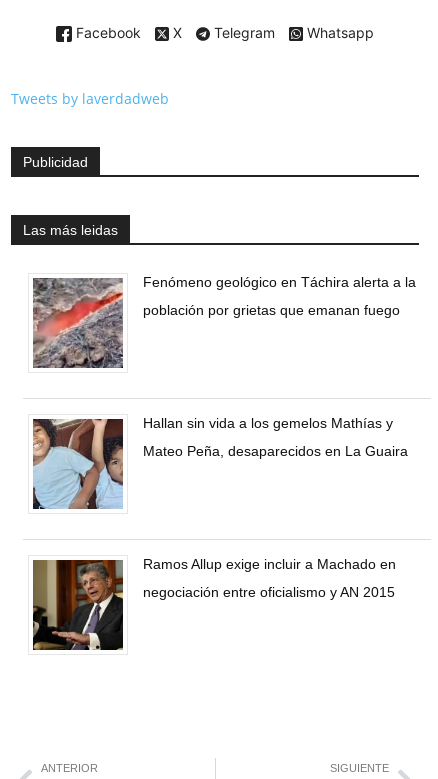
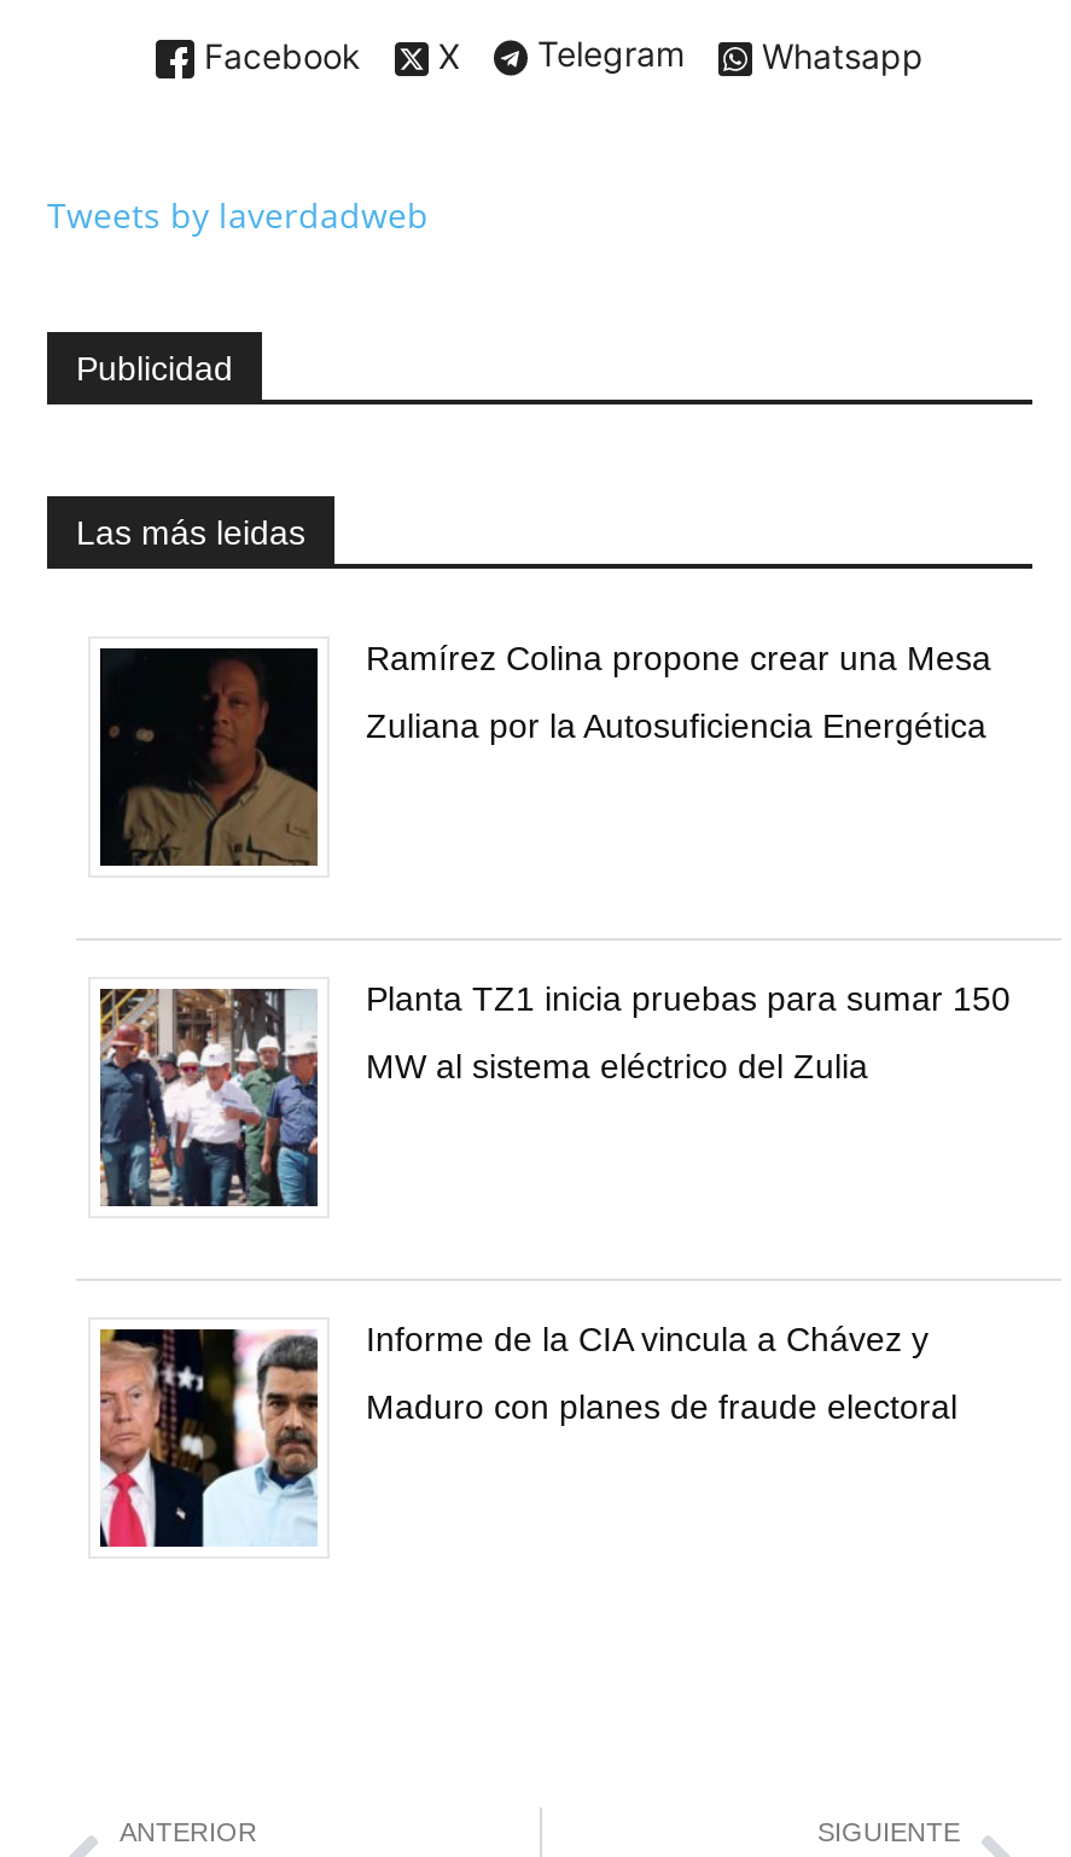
[32,274,416,369] [image] | Fenómeno geológico en Táchira alerta a la -> [98,637,991,867] [image] | Ramírez Colina propone crear una Mesa
[143,302,400,318] población por grietas que emanan fuego -> [366,705,986,744] Zuliana por la Autosuficiencia Energética
[32,415,393,510] [image] | Hallan sin vida a los gemelos Mathías y -> [98,978,1011,1210] [image] | Planta TZ1 inicia pruebas para sumar 150
[143,443,408,459] Mateo Peña, desaparecidos en La Guaira -> [366,1045,868,1084] MW al sistema eléctrico del Zulia
[32,556,396,651] [image] | Ramos Allup exige incluir a Machado en -> [98,1318,929,1550] [image] | Informe de la CIA vincula a Chávez y
[143,584,395,600] negociación entre oficialismo y AN 2015 -> [366,1386,958,1425] Maduro con planes de fraude electoral

